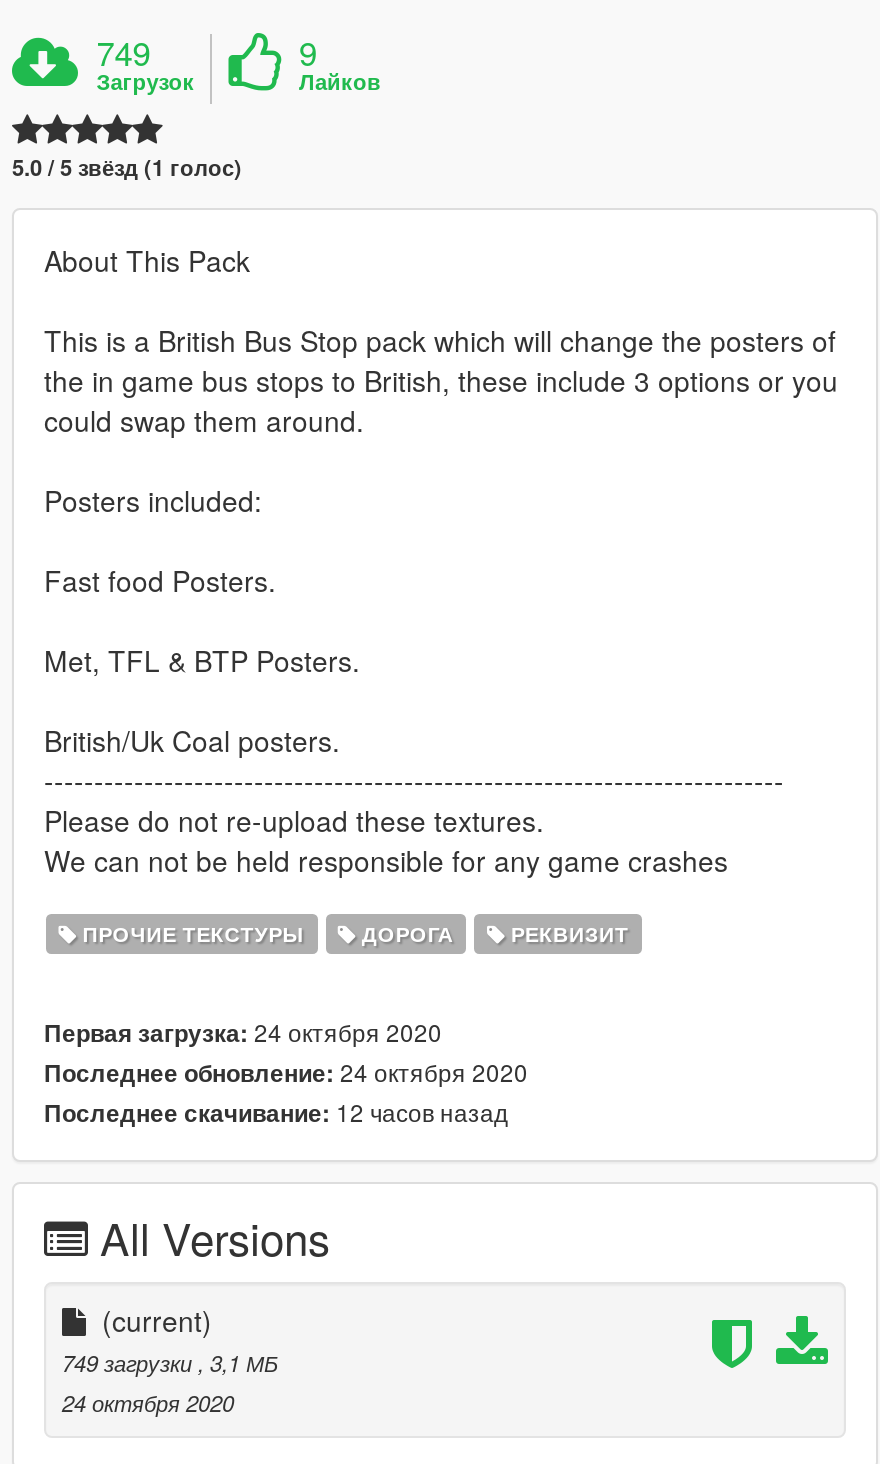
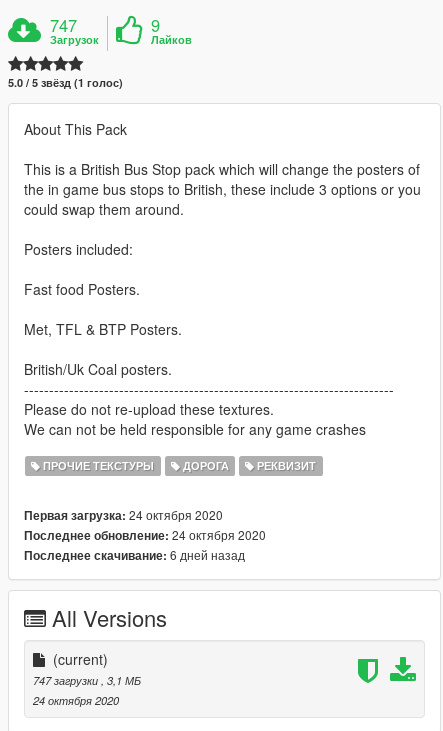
[96,28,150,76] 749 -> [50,13,77,37] 747
[44,1094,508,1130] Последнее скачивание: 12 часов назад -> [24,546,245,564] Последнее скачивание: 6 дней назад
[62,1346,278,1378] 749 загрузки, 3,1 МБ -> [33,672,141,688] 747 загрузки, 3,1 МБ

